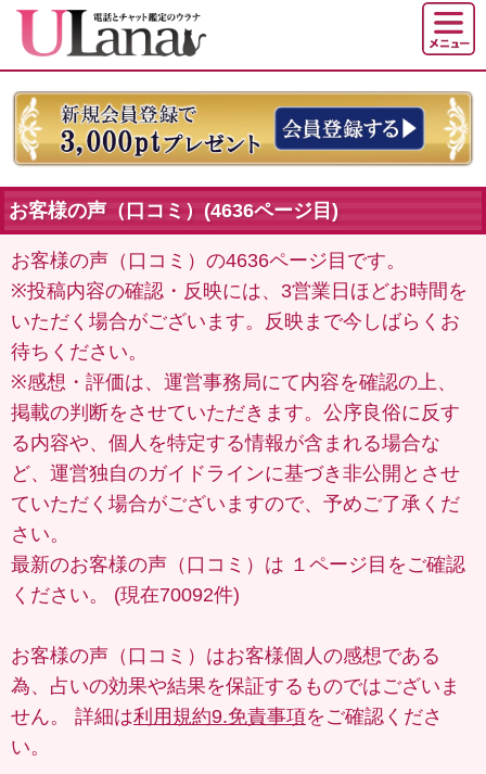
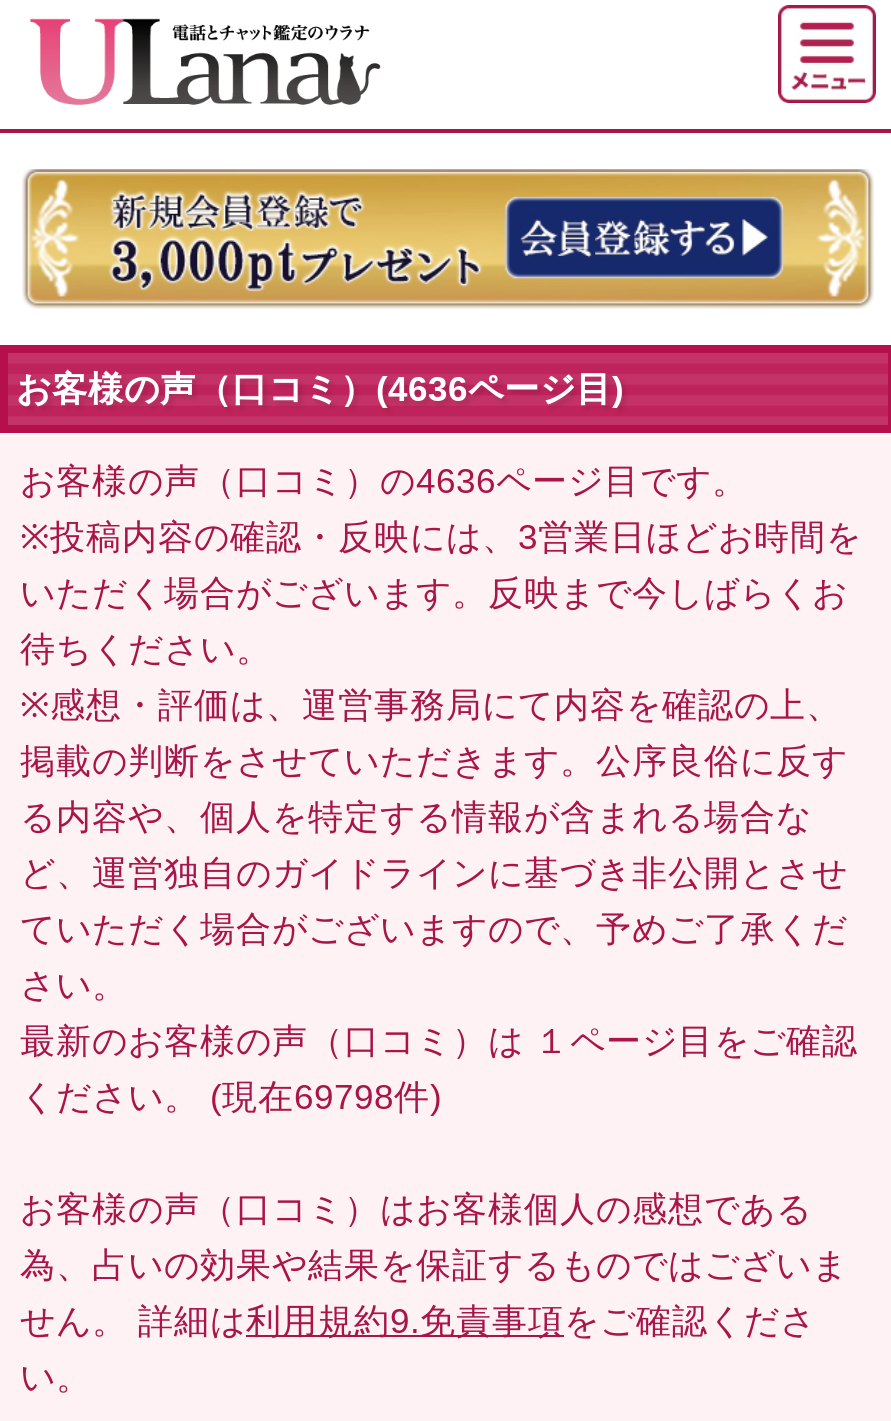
[11,584,240,605] ください。 (現在70092件) -> [20,1076,442,1116] ください。 (現在69798件)

